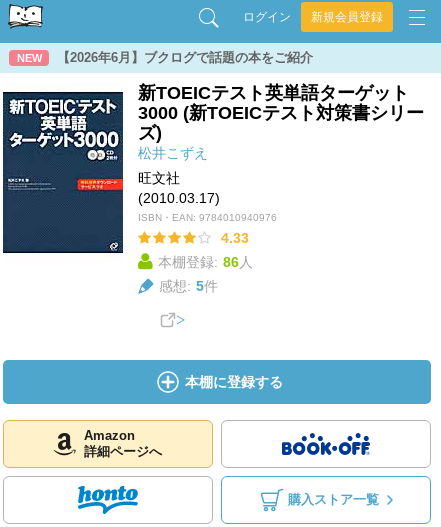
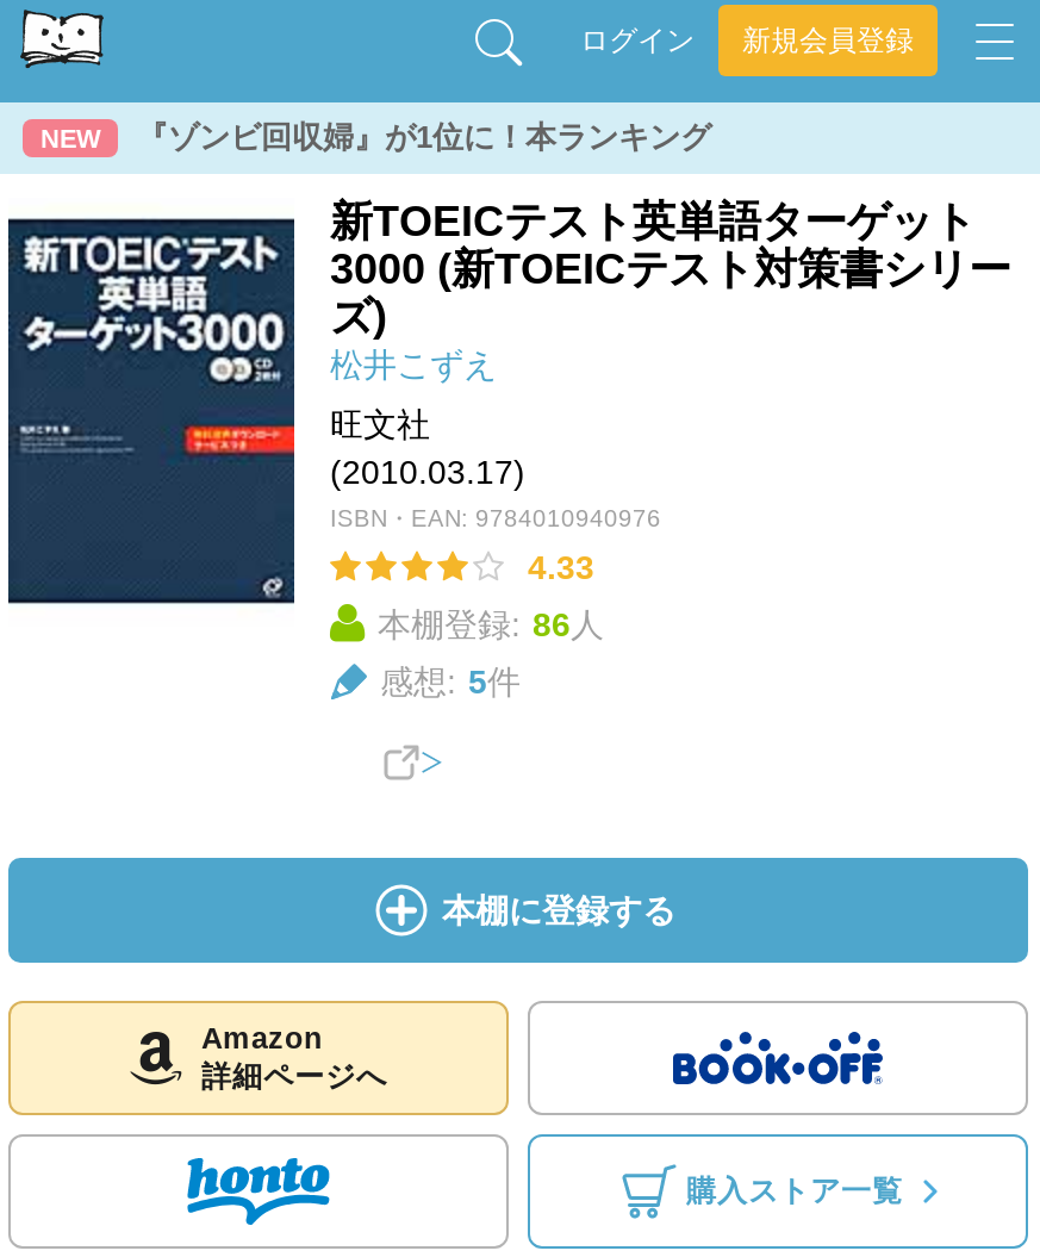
[57,50,313,65] 【2026年6月】ブクログで話題の本をご紹介 -> [137,119,711,155] 『ゾンビ回収婦』が1位に！本ランキング

